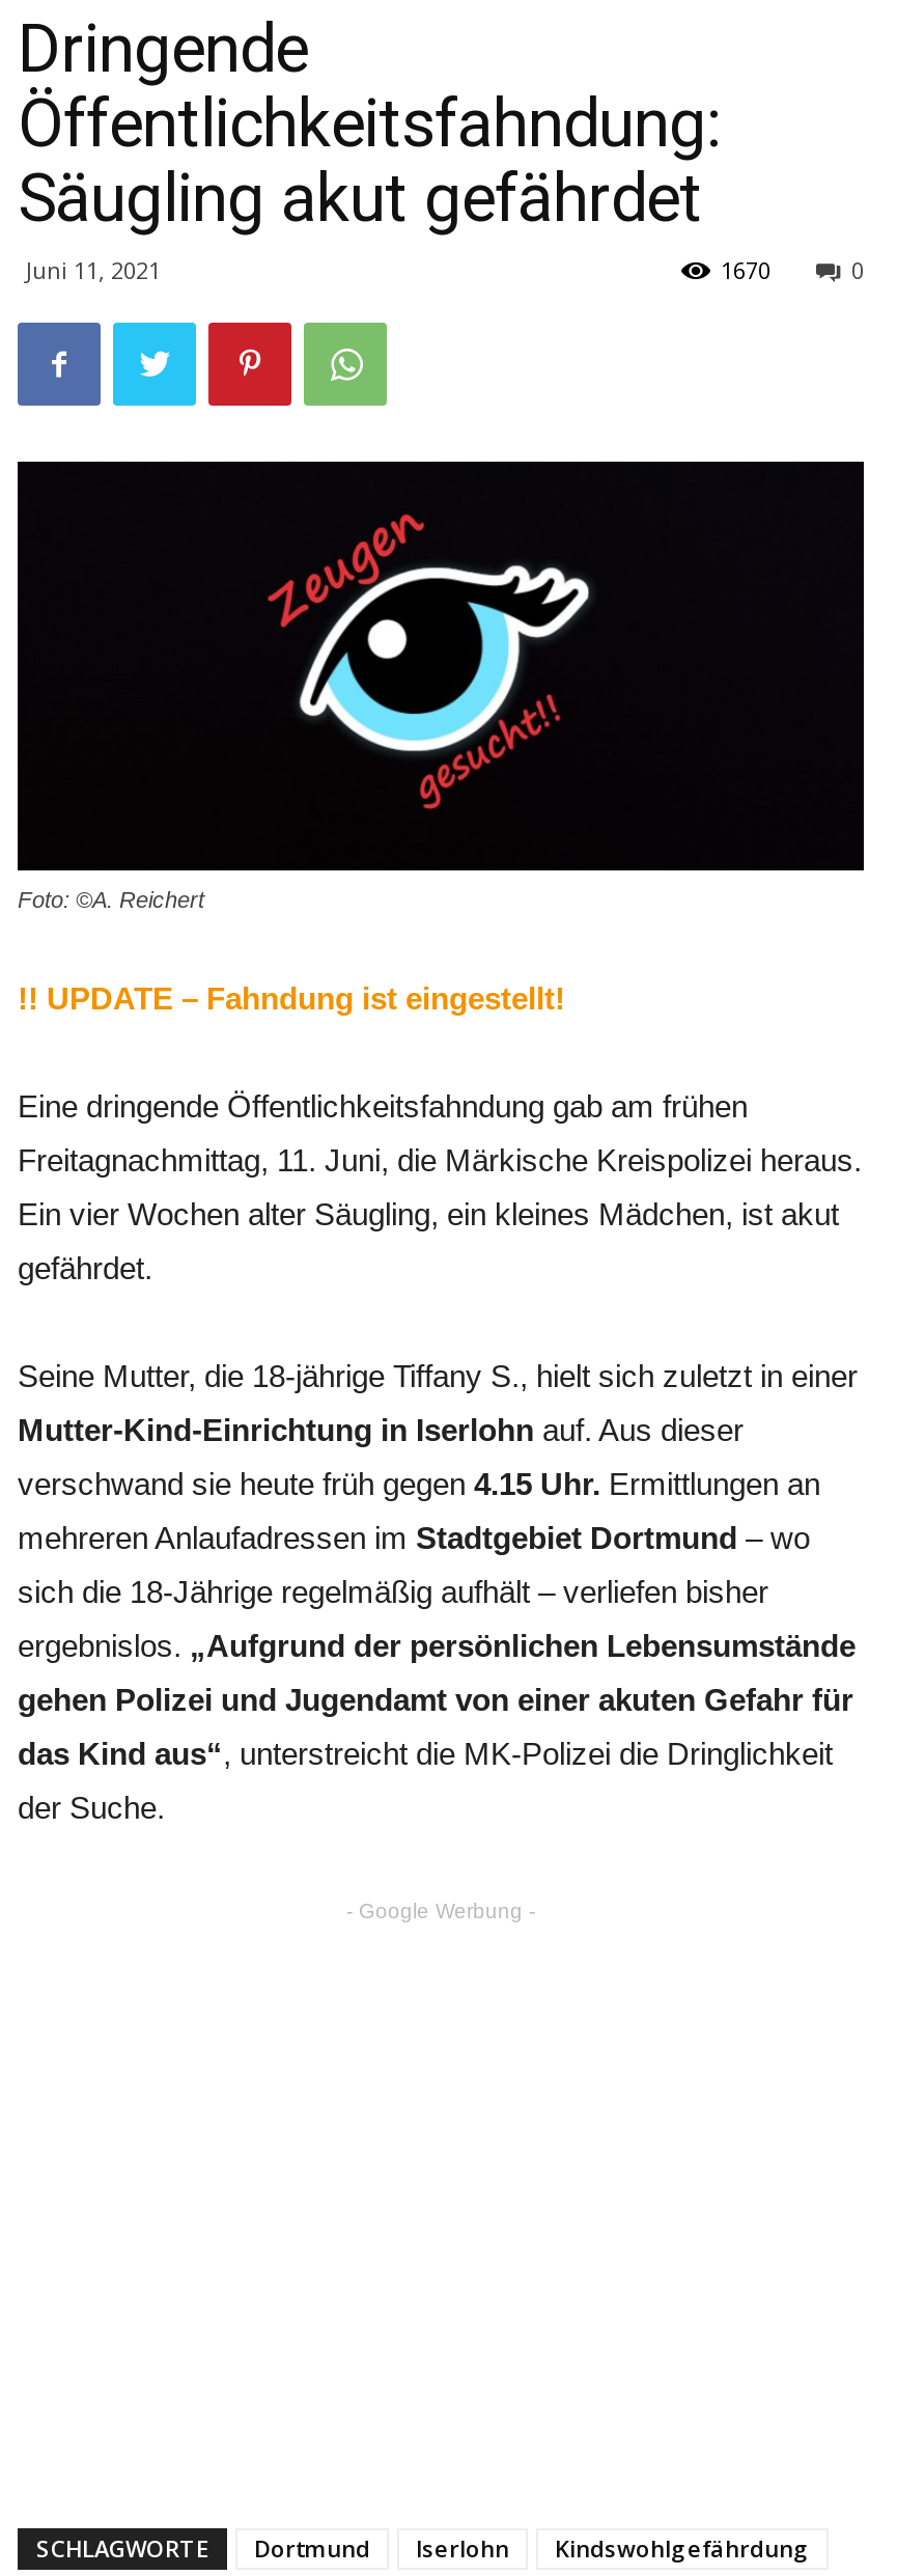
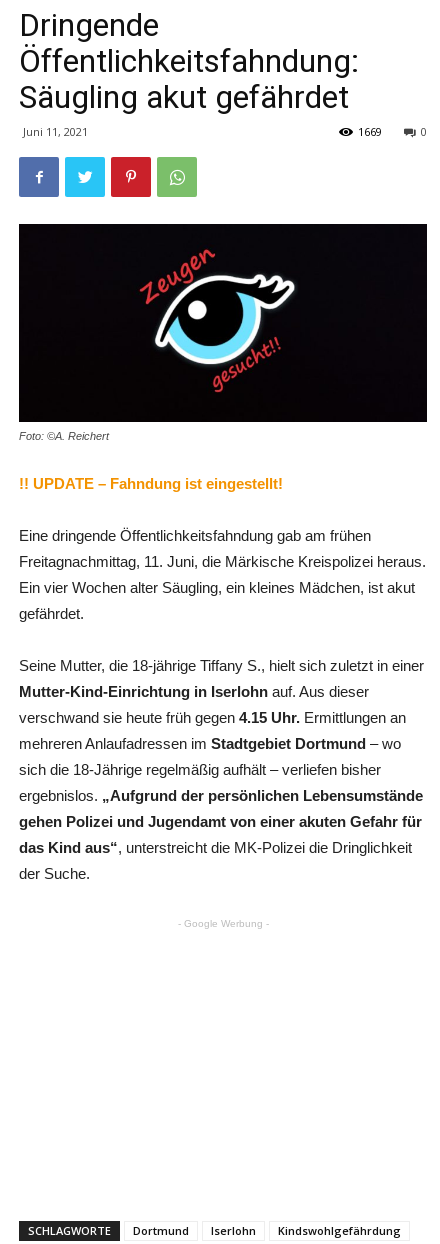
[721,254,770,285] 1670 -> [358,124,382,139] 1669

